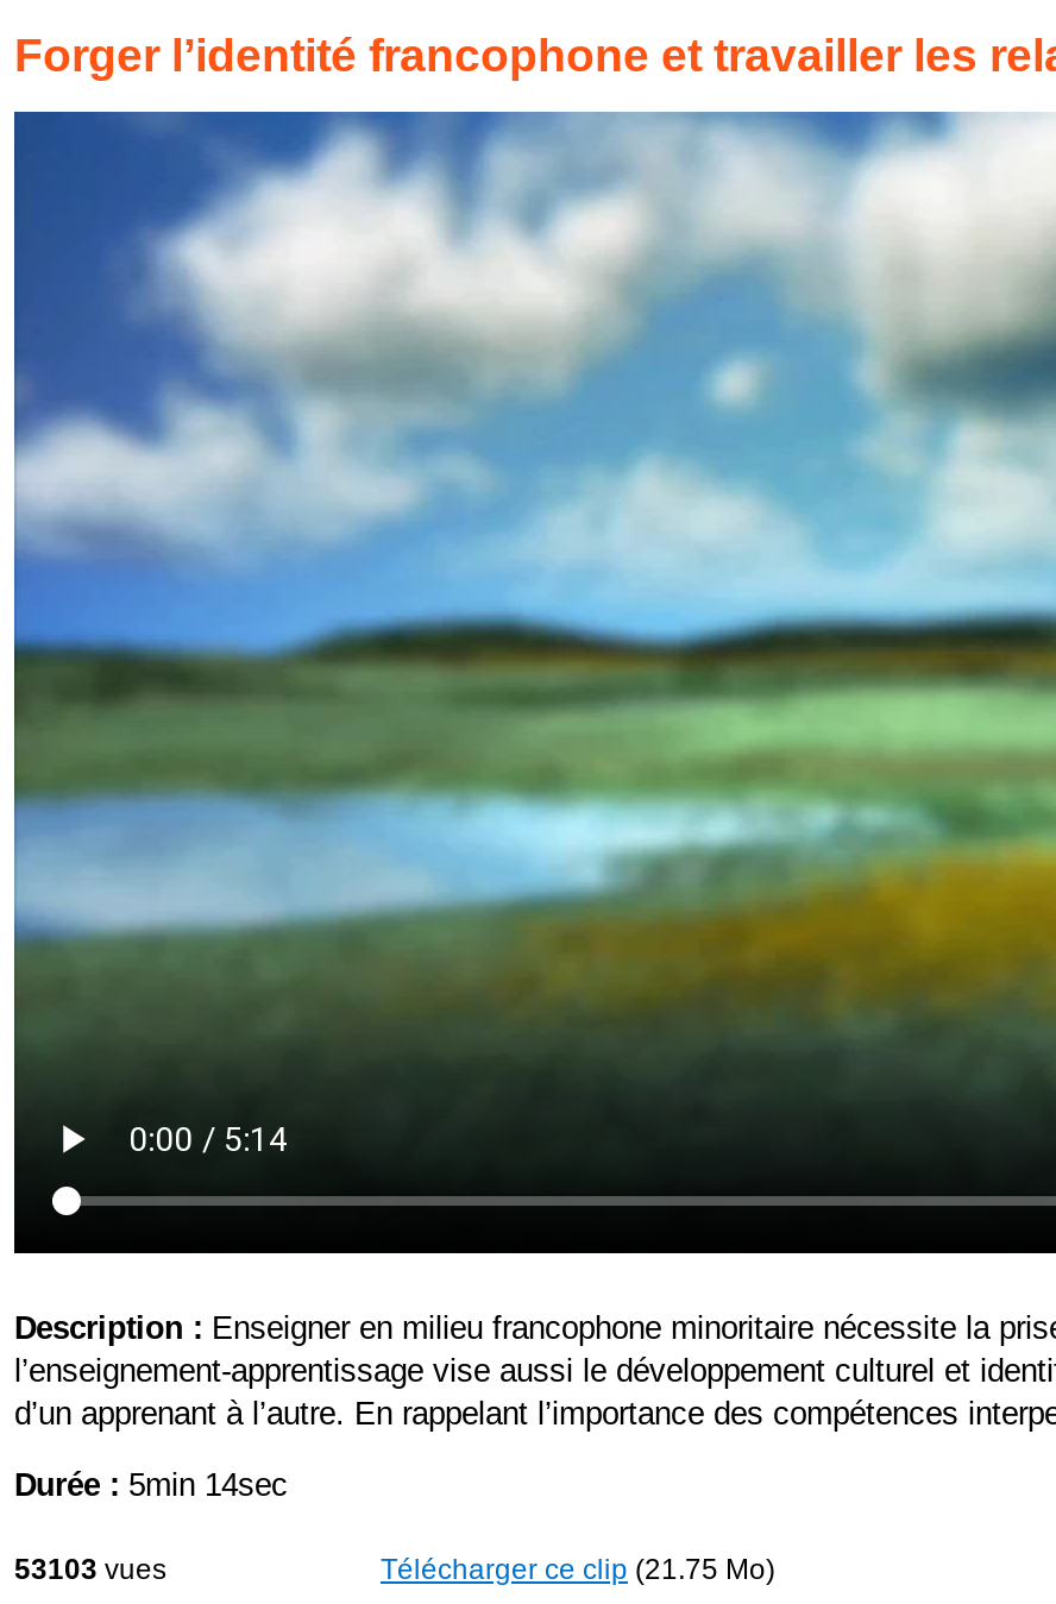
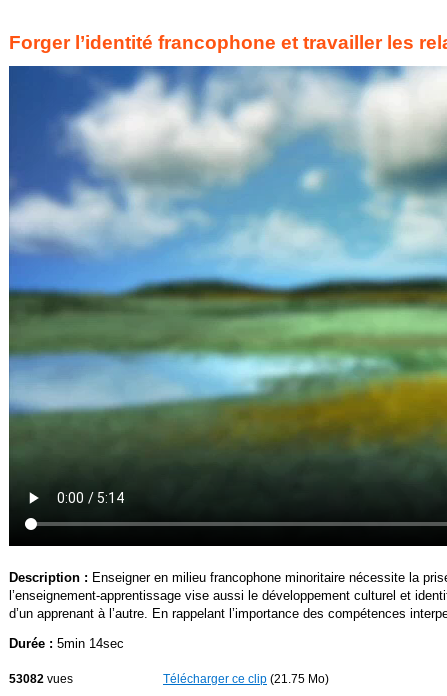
[14,1552,166,1586] 53103 vues -> [9,672,73,686] 53082 vues

